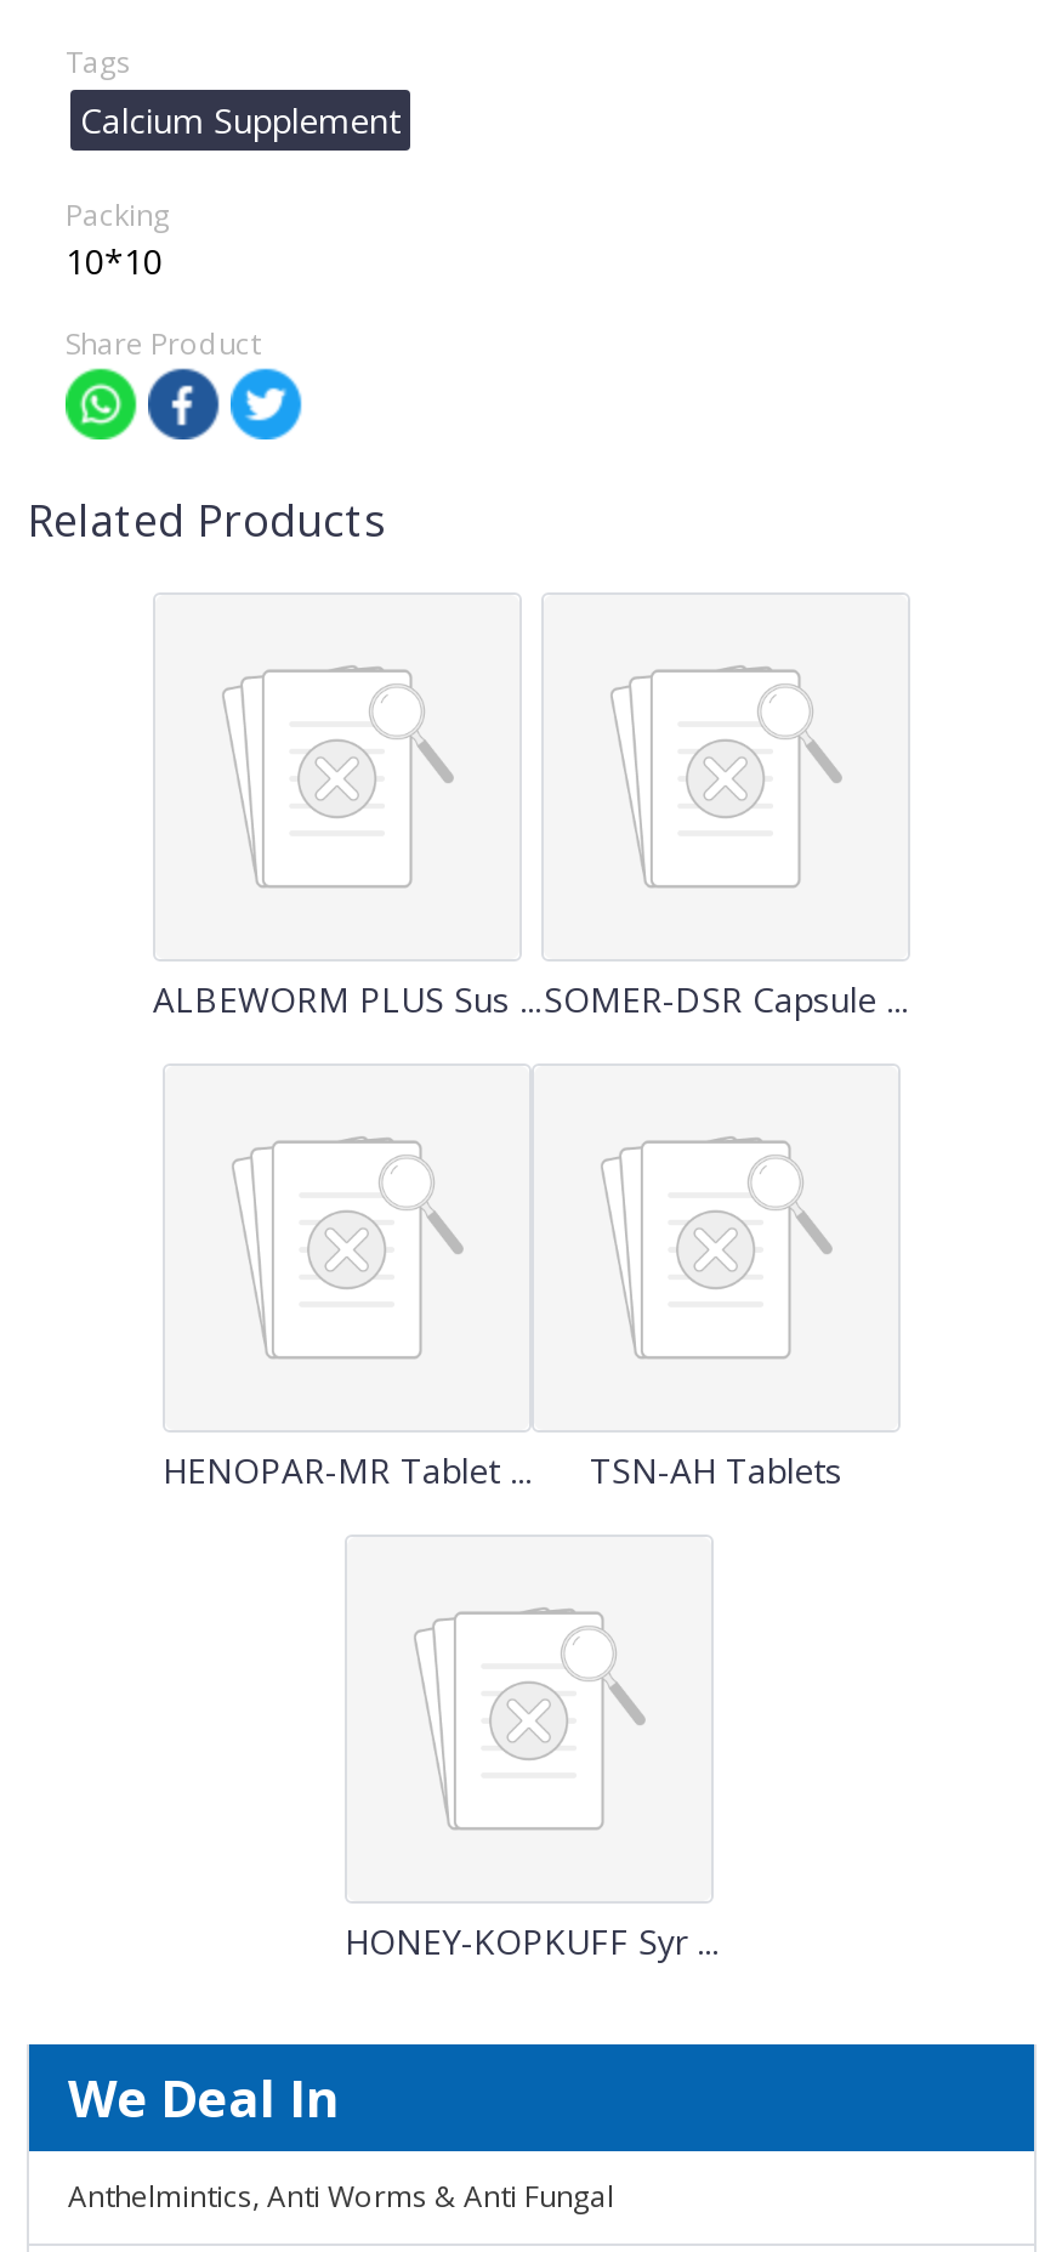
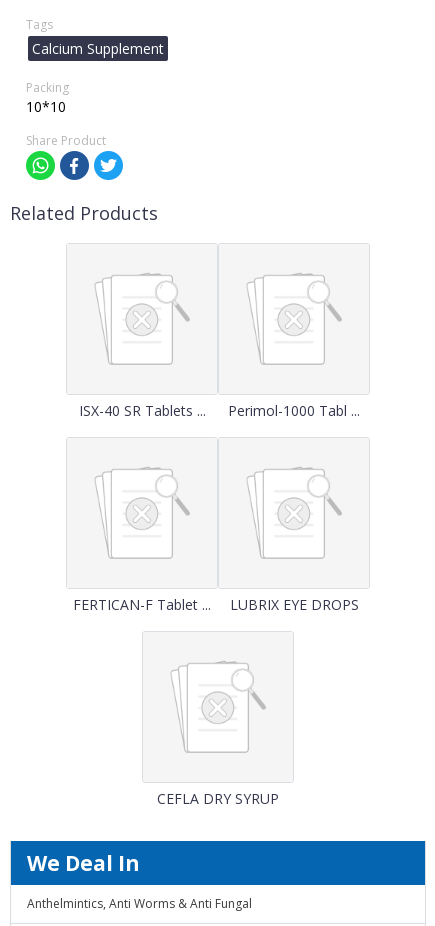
[153,976,908,1022] ALBEWORM PLUS Sus ...SOMER-DSR Capsule ... -> [78,401,360,420] ISX-40 SR Tablets ... | Perimol-1000 Tabl ...
[163,1447,842,1493] HENOPAR-MR Tablet ... | TSN-AH Tablets -> [73,595,358,614] FERTICAN-F Tablet ... | LUBRIX EYE DROPS
[345,1918,719,1964] HONEY-KOPKUFF Syr ... -> [157,789,279,808] CEFLA DRY SYRUP

